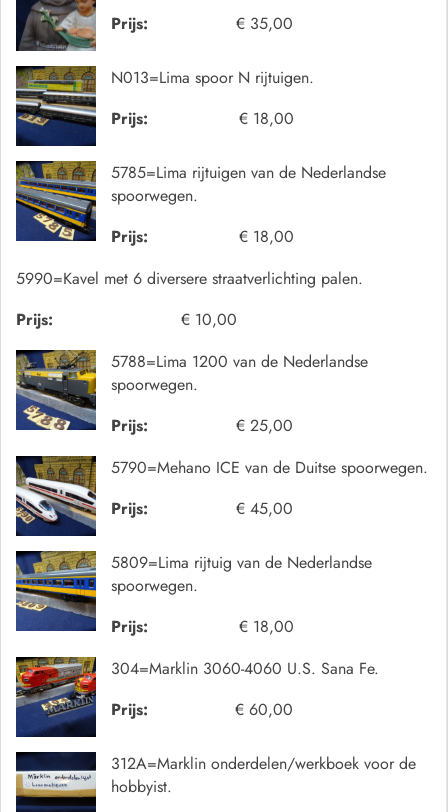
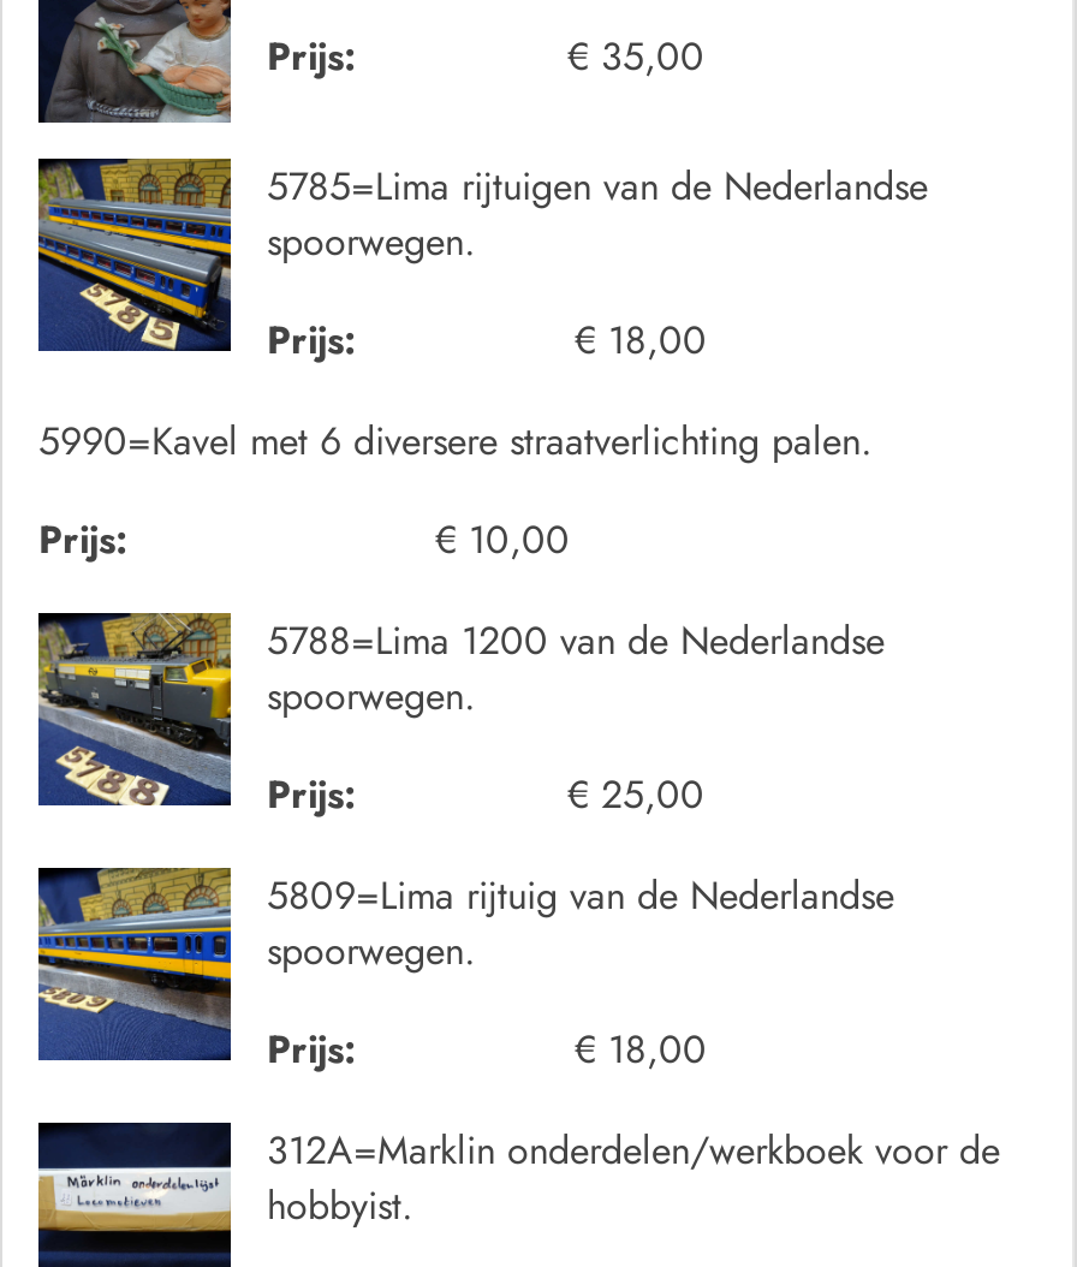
[15,66,314,146] [image] | N013=Lima spoor N rijtuigen. | Prijs: | € 18,00 -> none
[15,456,428,536] [image] | 5790=Mehano ICE van de Duitse spoorwegen. | Prijs: | € 45,00 -> none
[15,656,379,738] [image] | 304=Marklin 3060-4060 U.S. Sana Fe. | Prijs: | € 60,00 -> none

